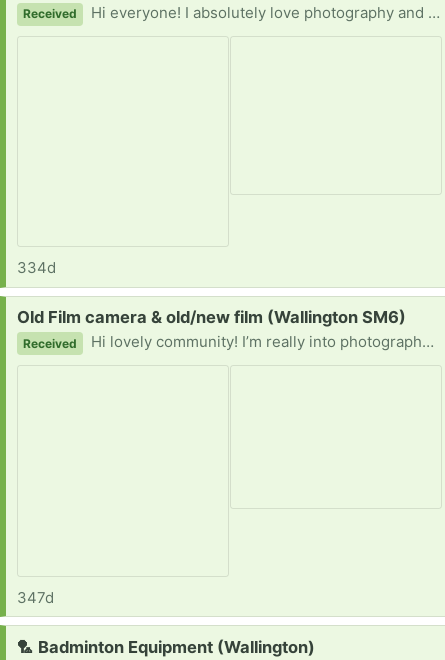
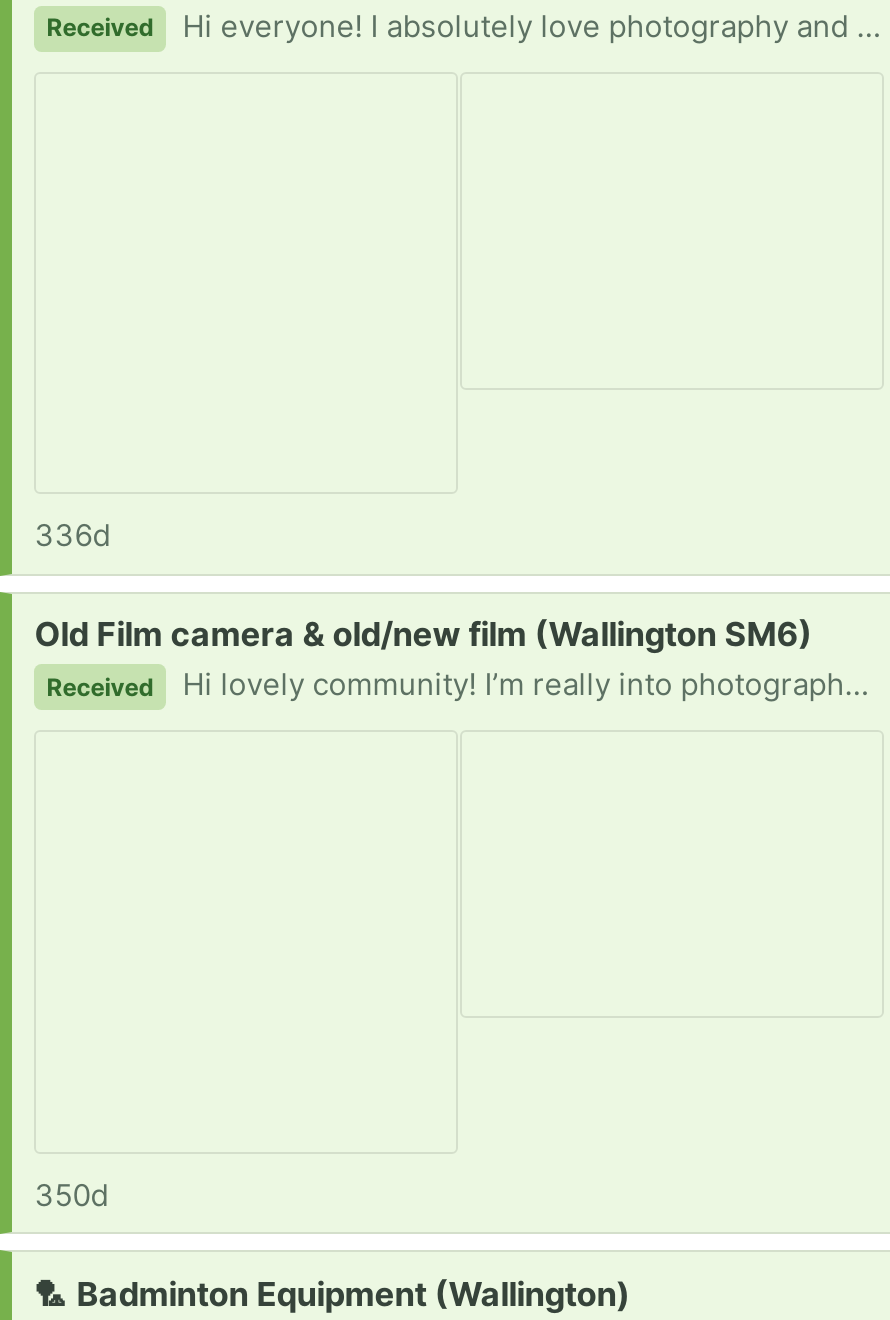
[17,258,56,277] 334d -> [34,516,110,554] 336d
[17,588,54,607] 347d -> [34,1175,108,1213] 350d

